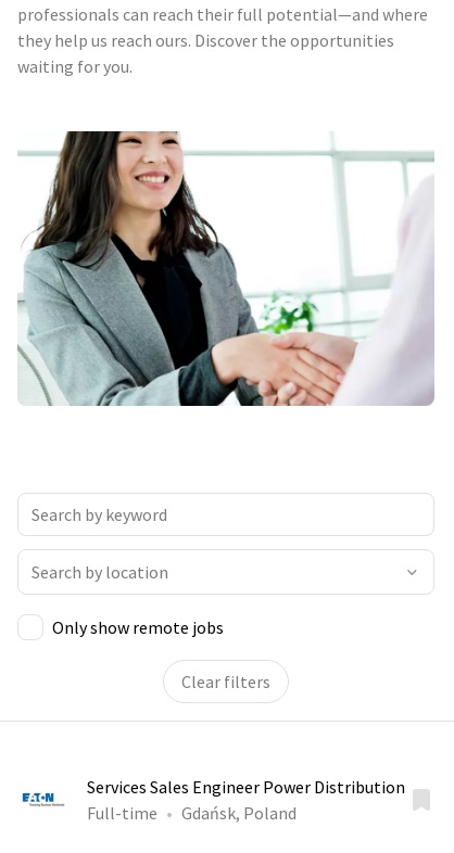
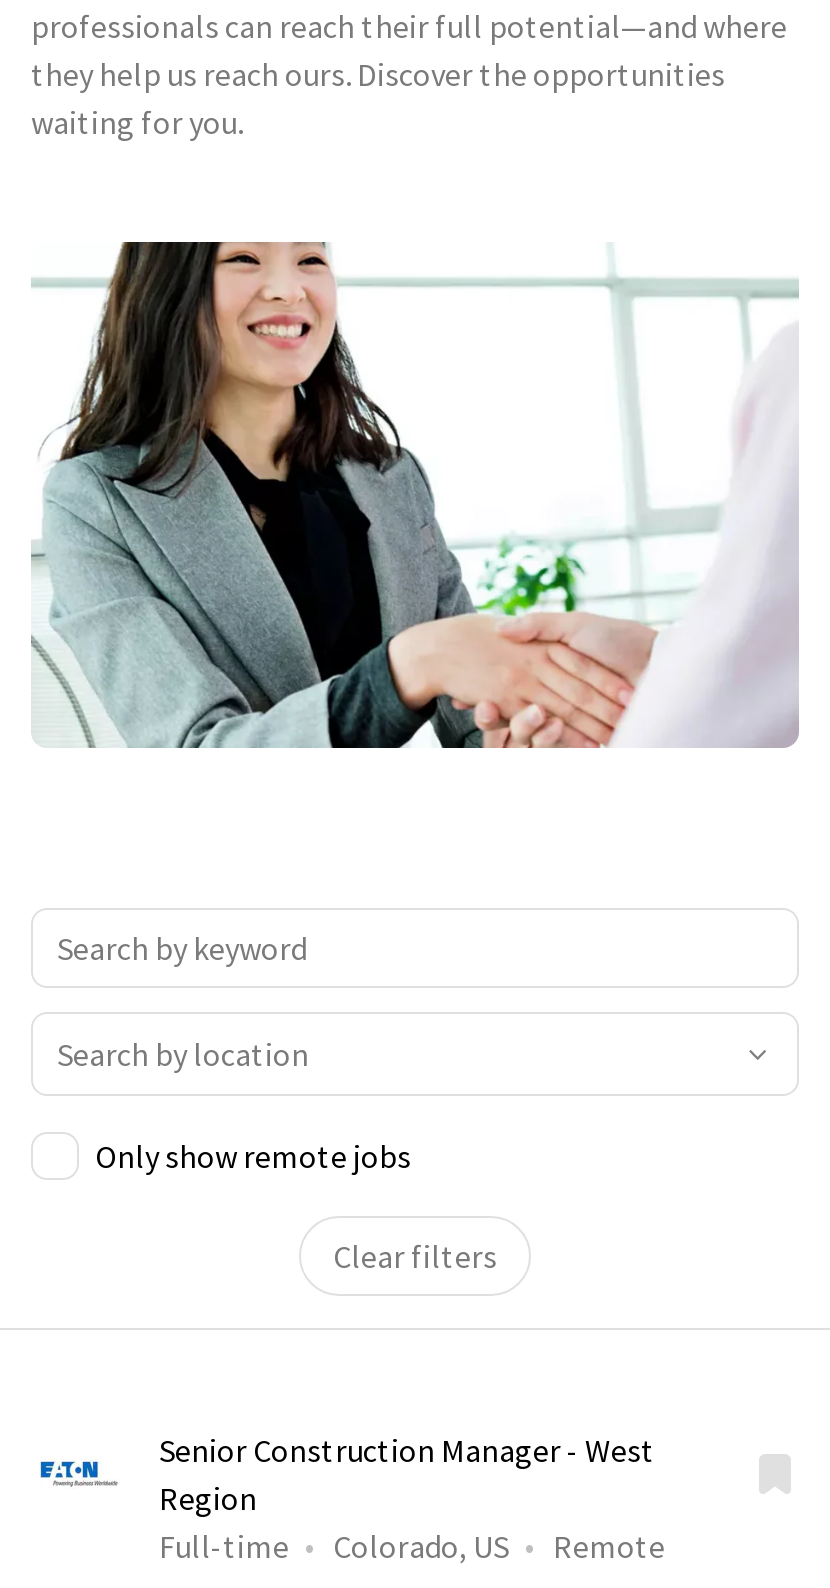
[87,776,405,798] Services Sales Engineer Power Distribution -> [159,1431,655,1519] Senior Construction Manager - West | Region
[181,802,297,824] Gdańsk, Poland -> [333,1527,665,1567] Colorado, US | Remote

